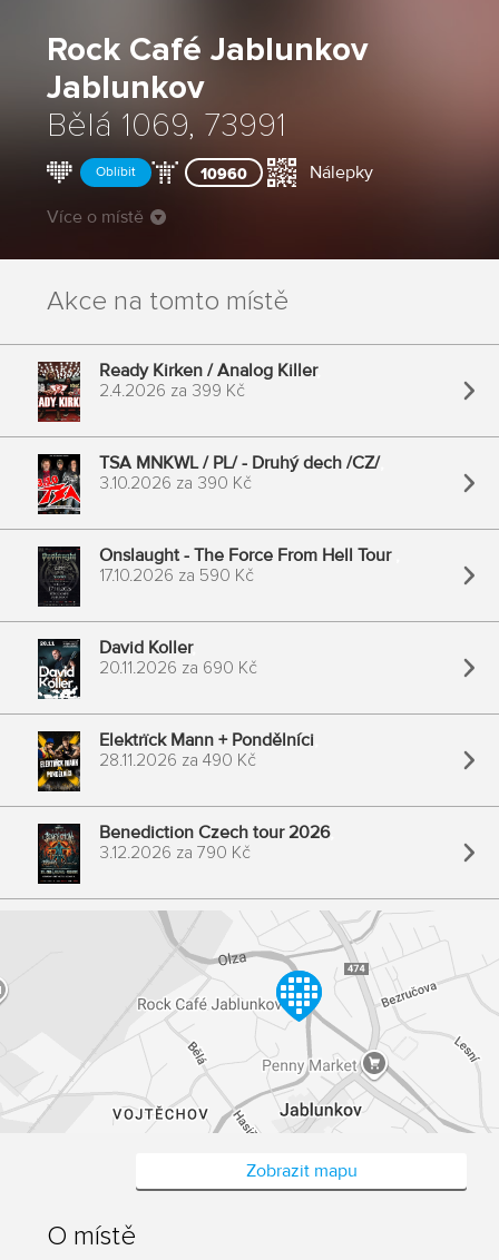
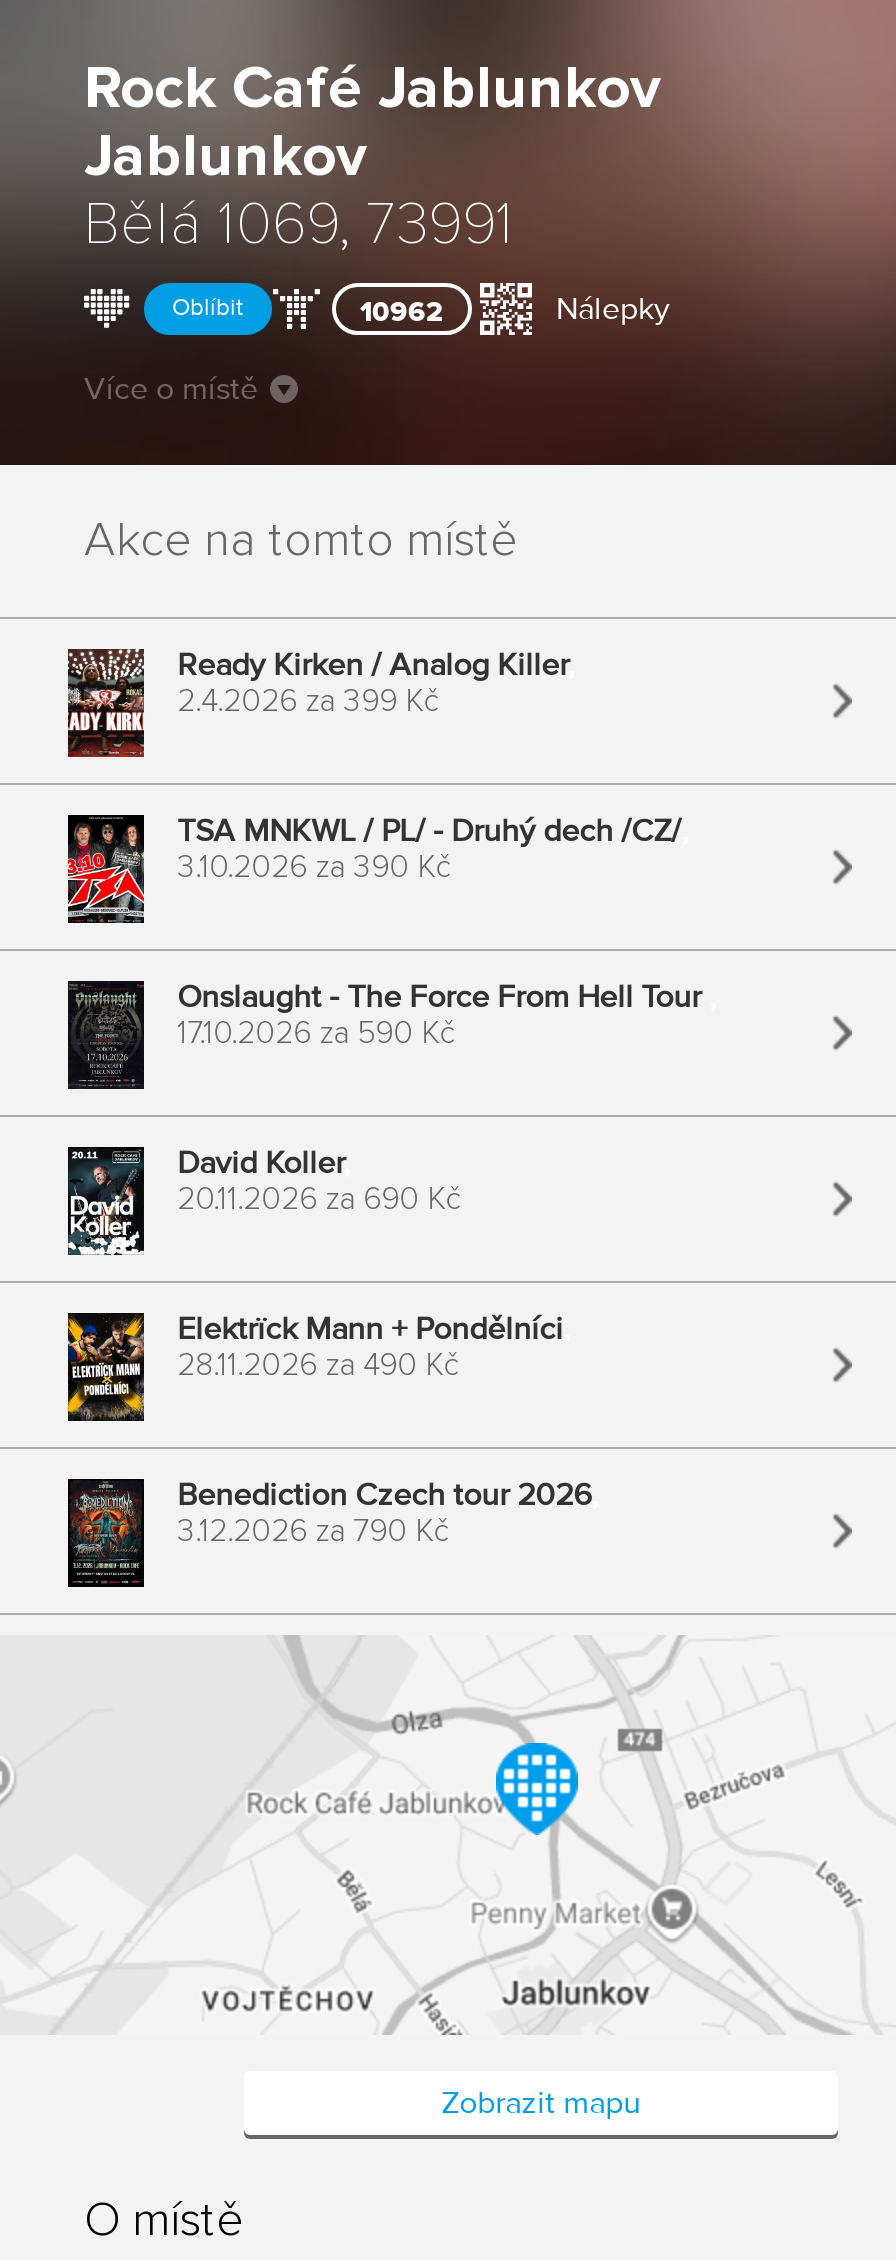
[200,165,247,184] 10960 -> [360,295,444,329] 10962

